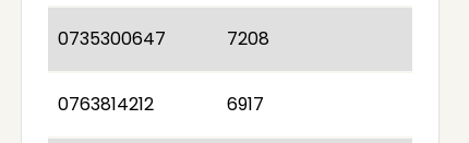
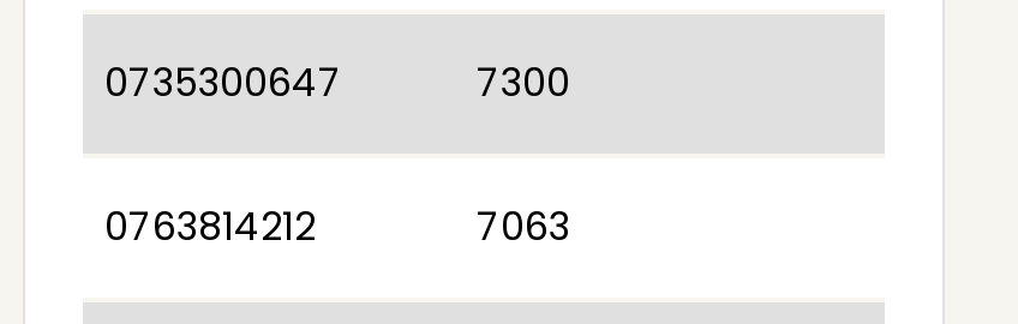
[227,26,269,51] 7208 -> [477,55,570,110] 7300
[227,92,264,117] 6917 -> [477,199,570,254] 7063

